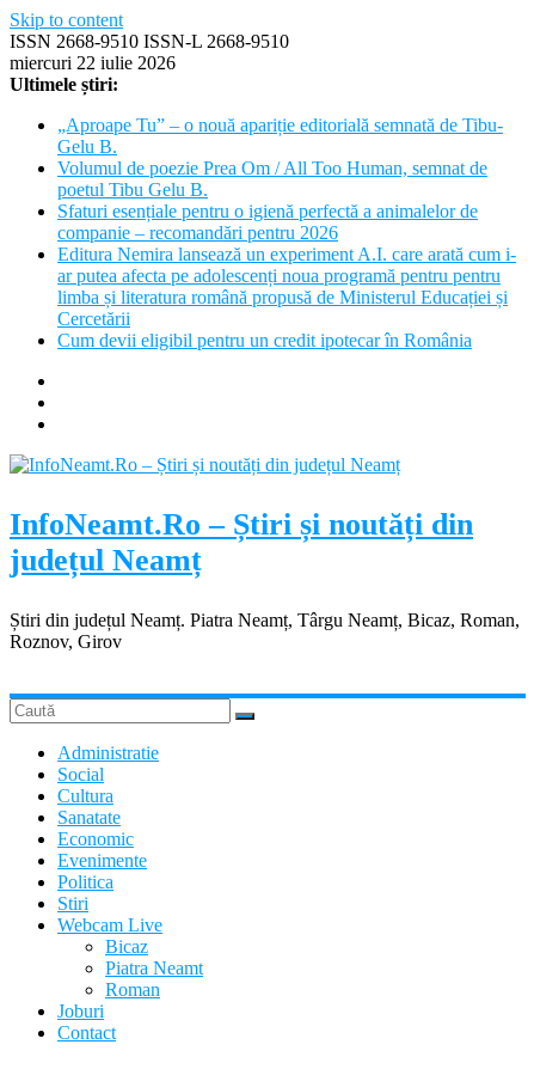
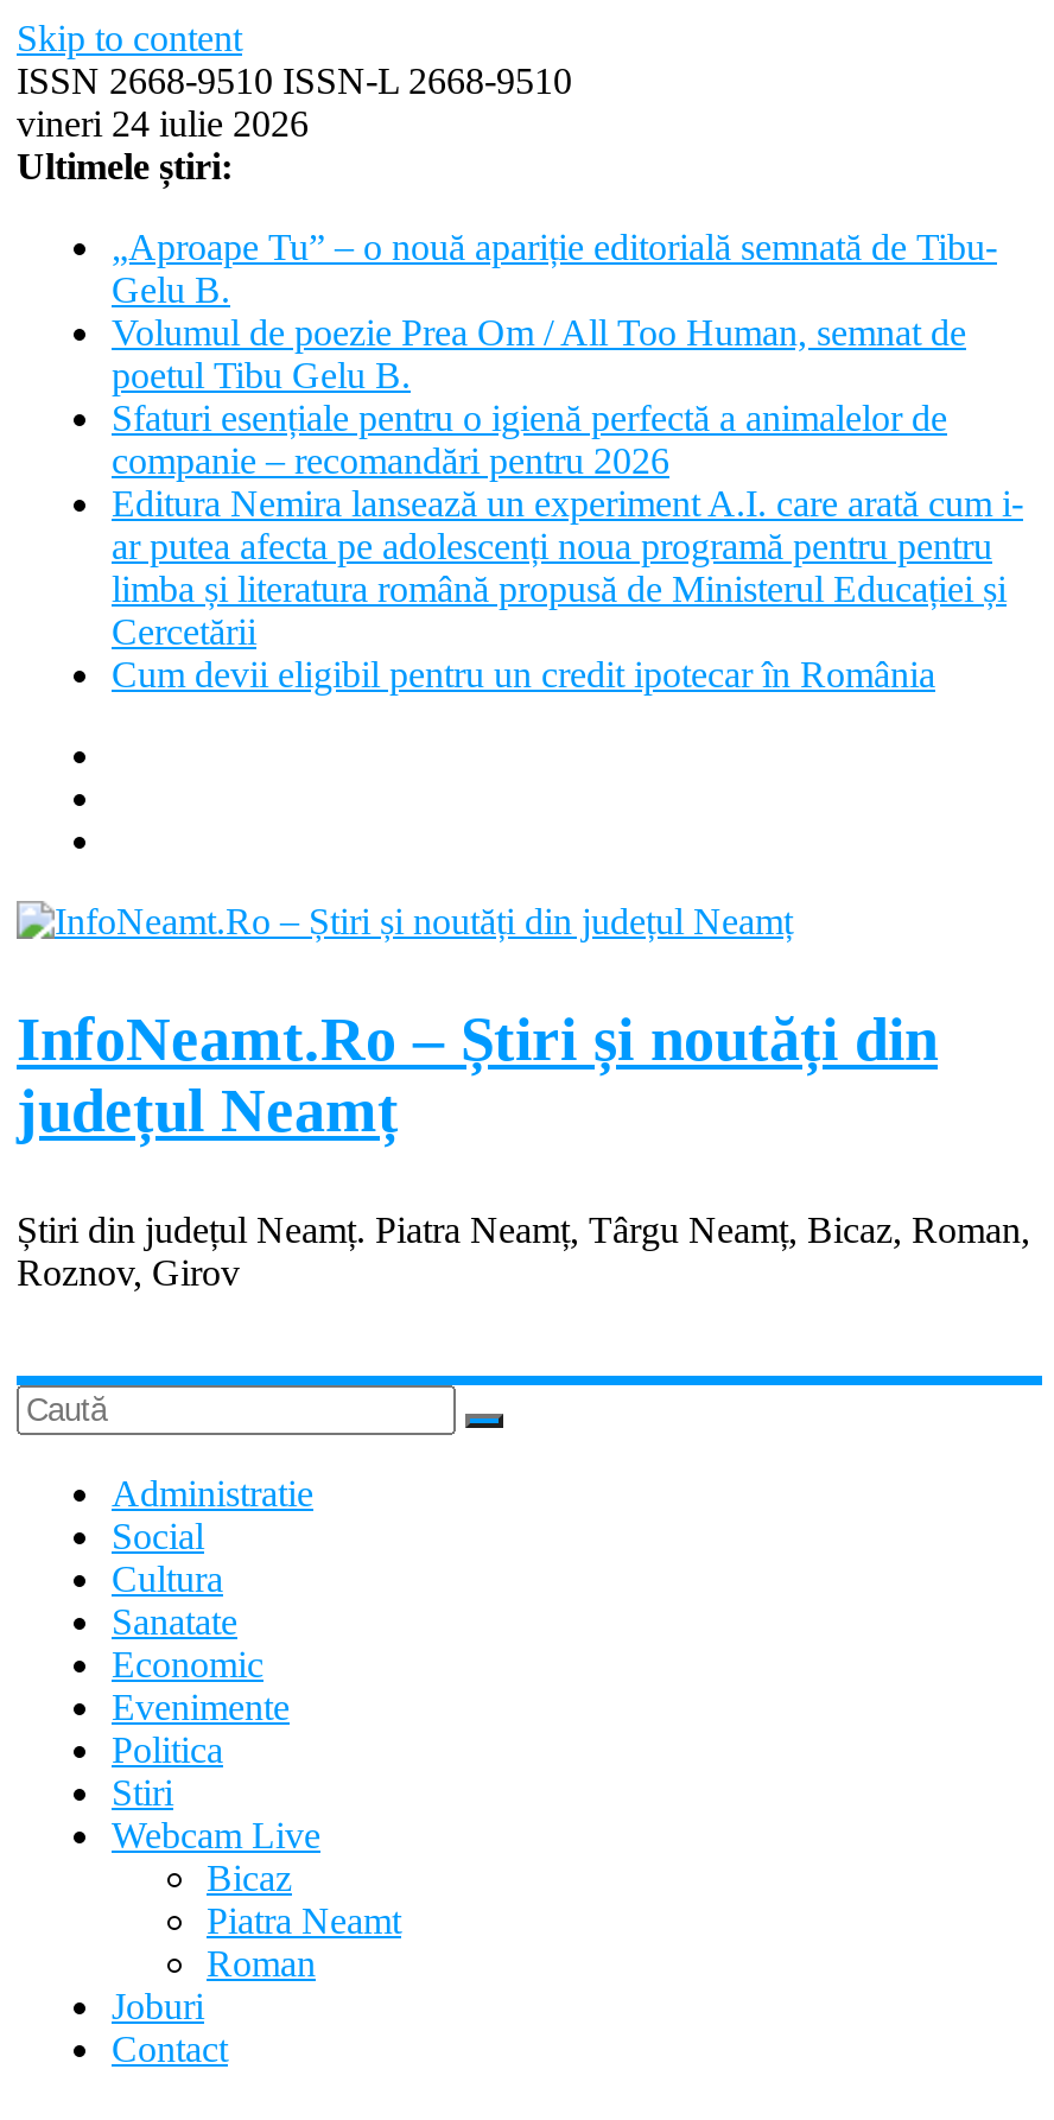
[10,53,176,73] miercuri 22 iulie 2026 -> [17,103,309,144] vineri 24 iulie 2026

